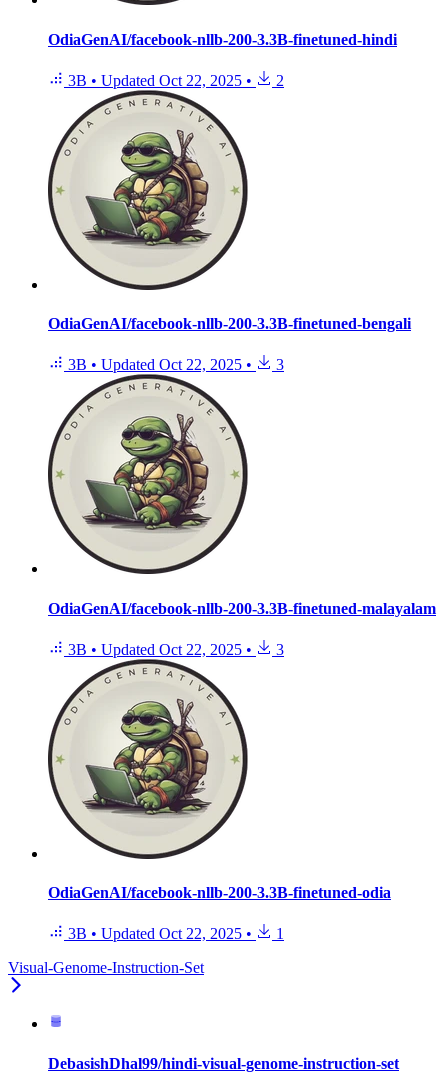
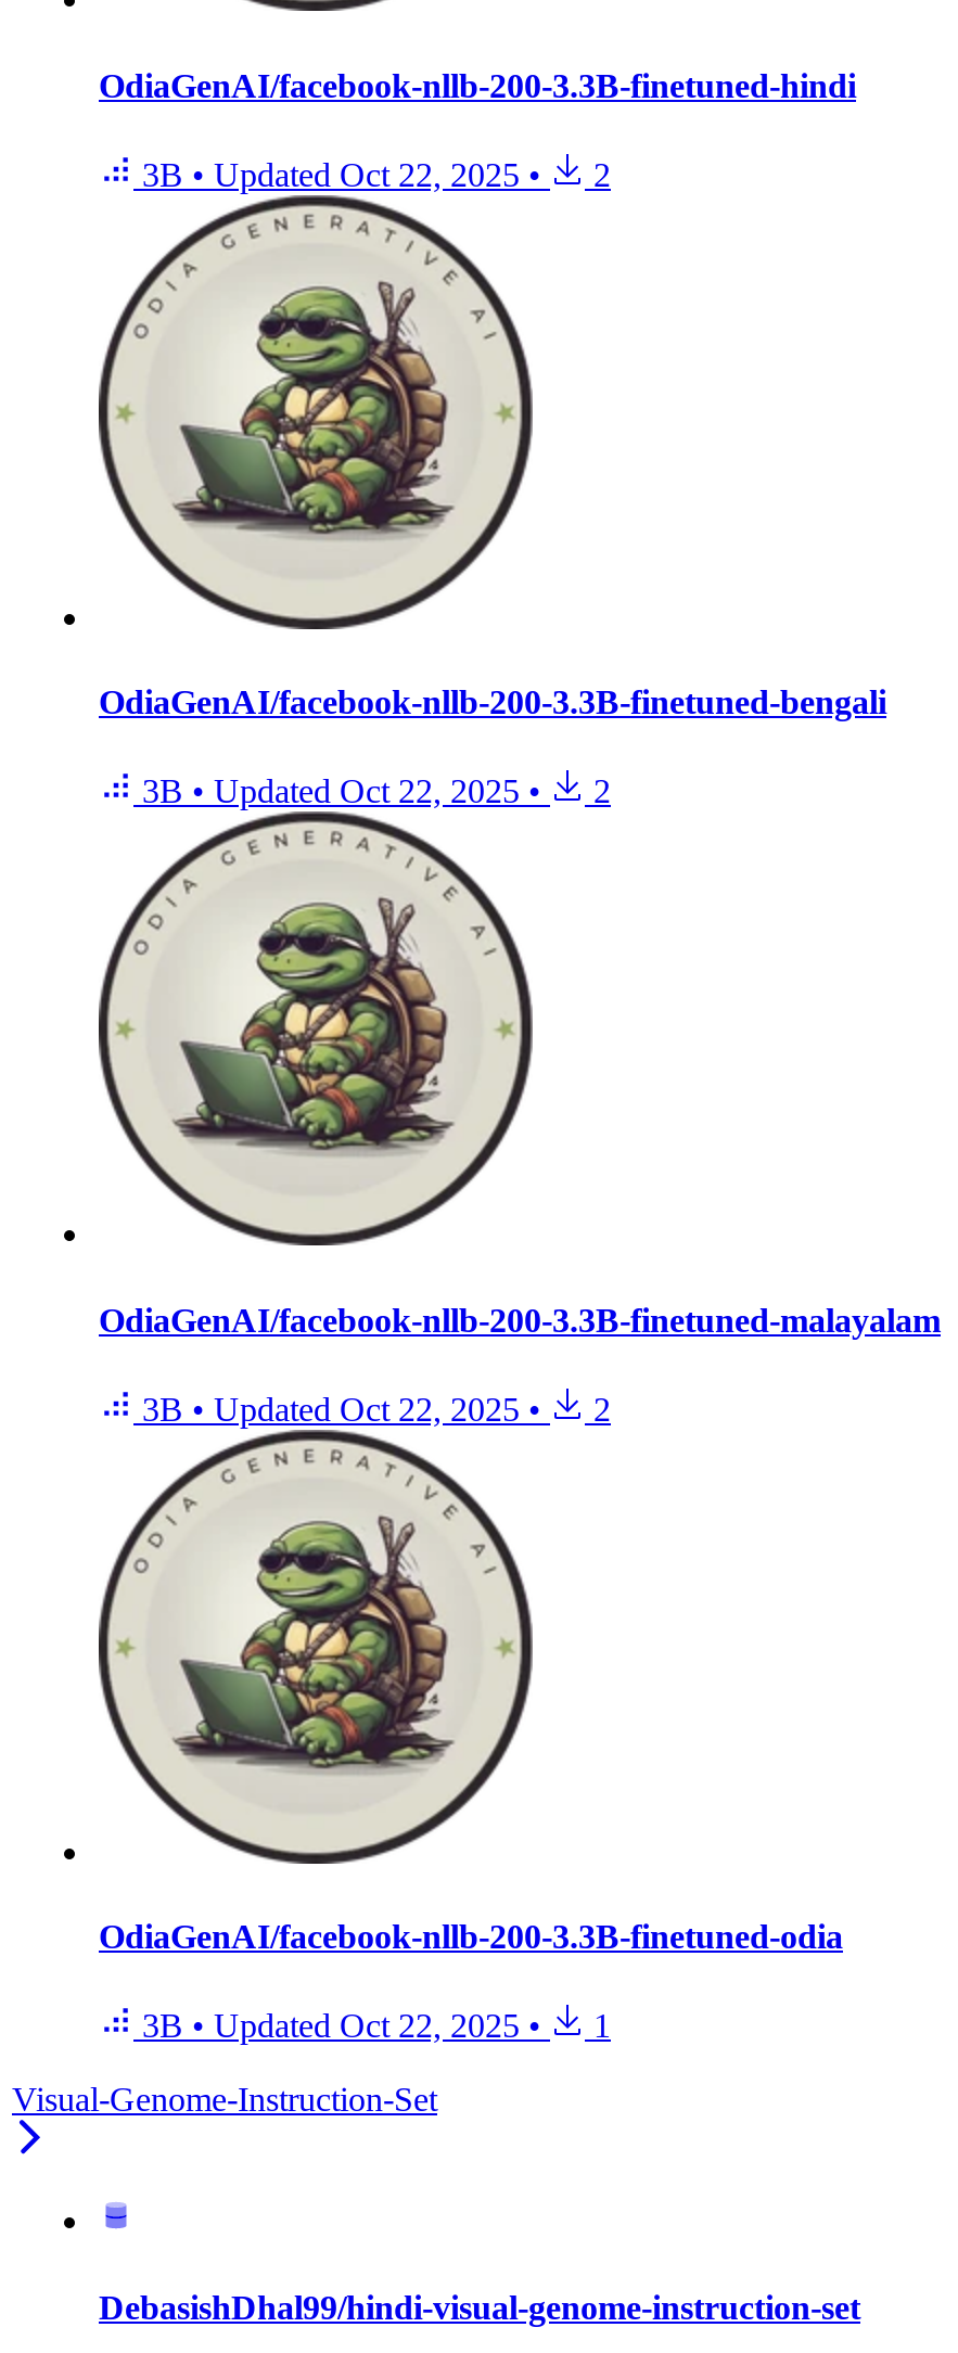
[64,356,284,373] 3B • Updated Oct 22, 2025 • 3 -> [133,773,611,810] 3B • Updated Oct 22, 2025 • 2
[64,641,284,658] 3B • Updated Oct 22, 2025 • 3 -> [133,1391,611,1427] 3B • Updated Oct 22, 2025 • 2

